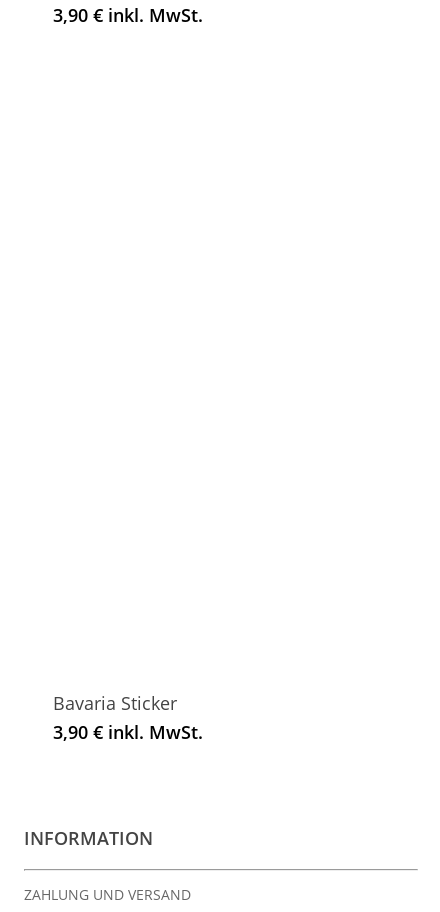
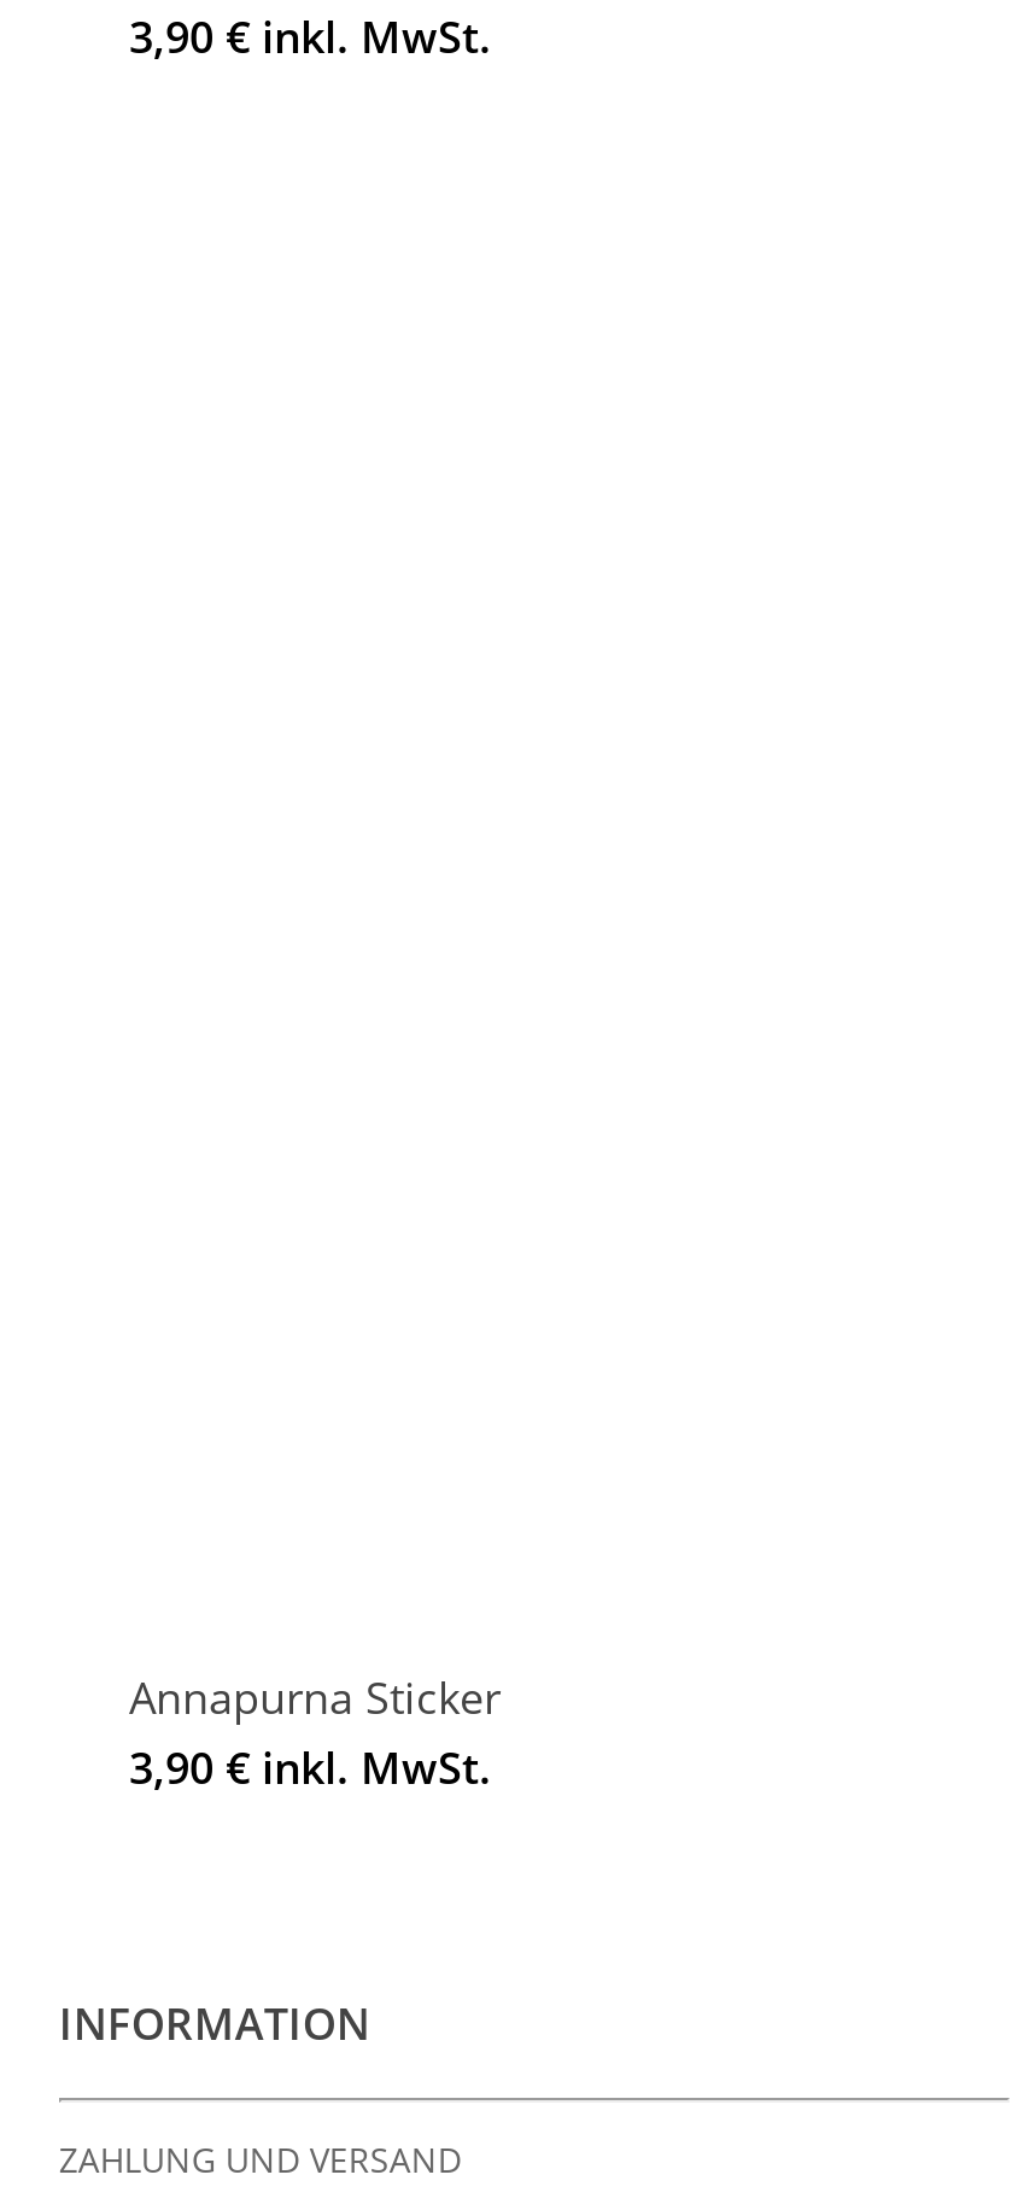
[53,691,177,715] Bavaria Sticker -> [129,1669,501,1727] Annapurna Sticker

